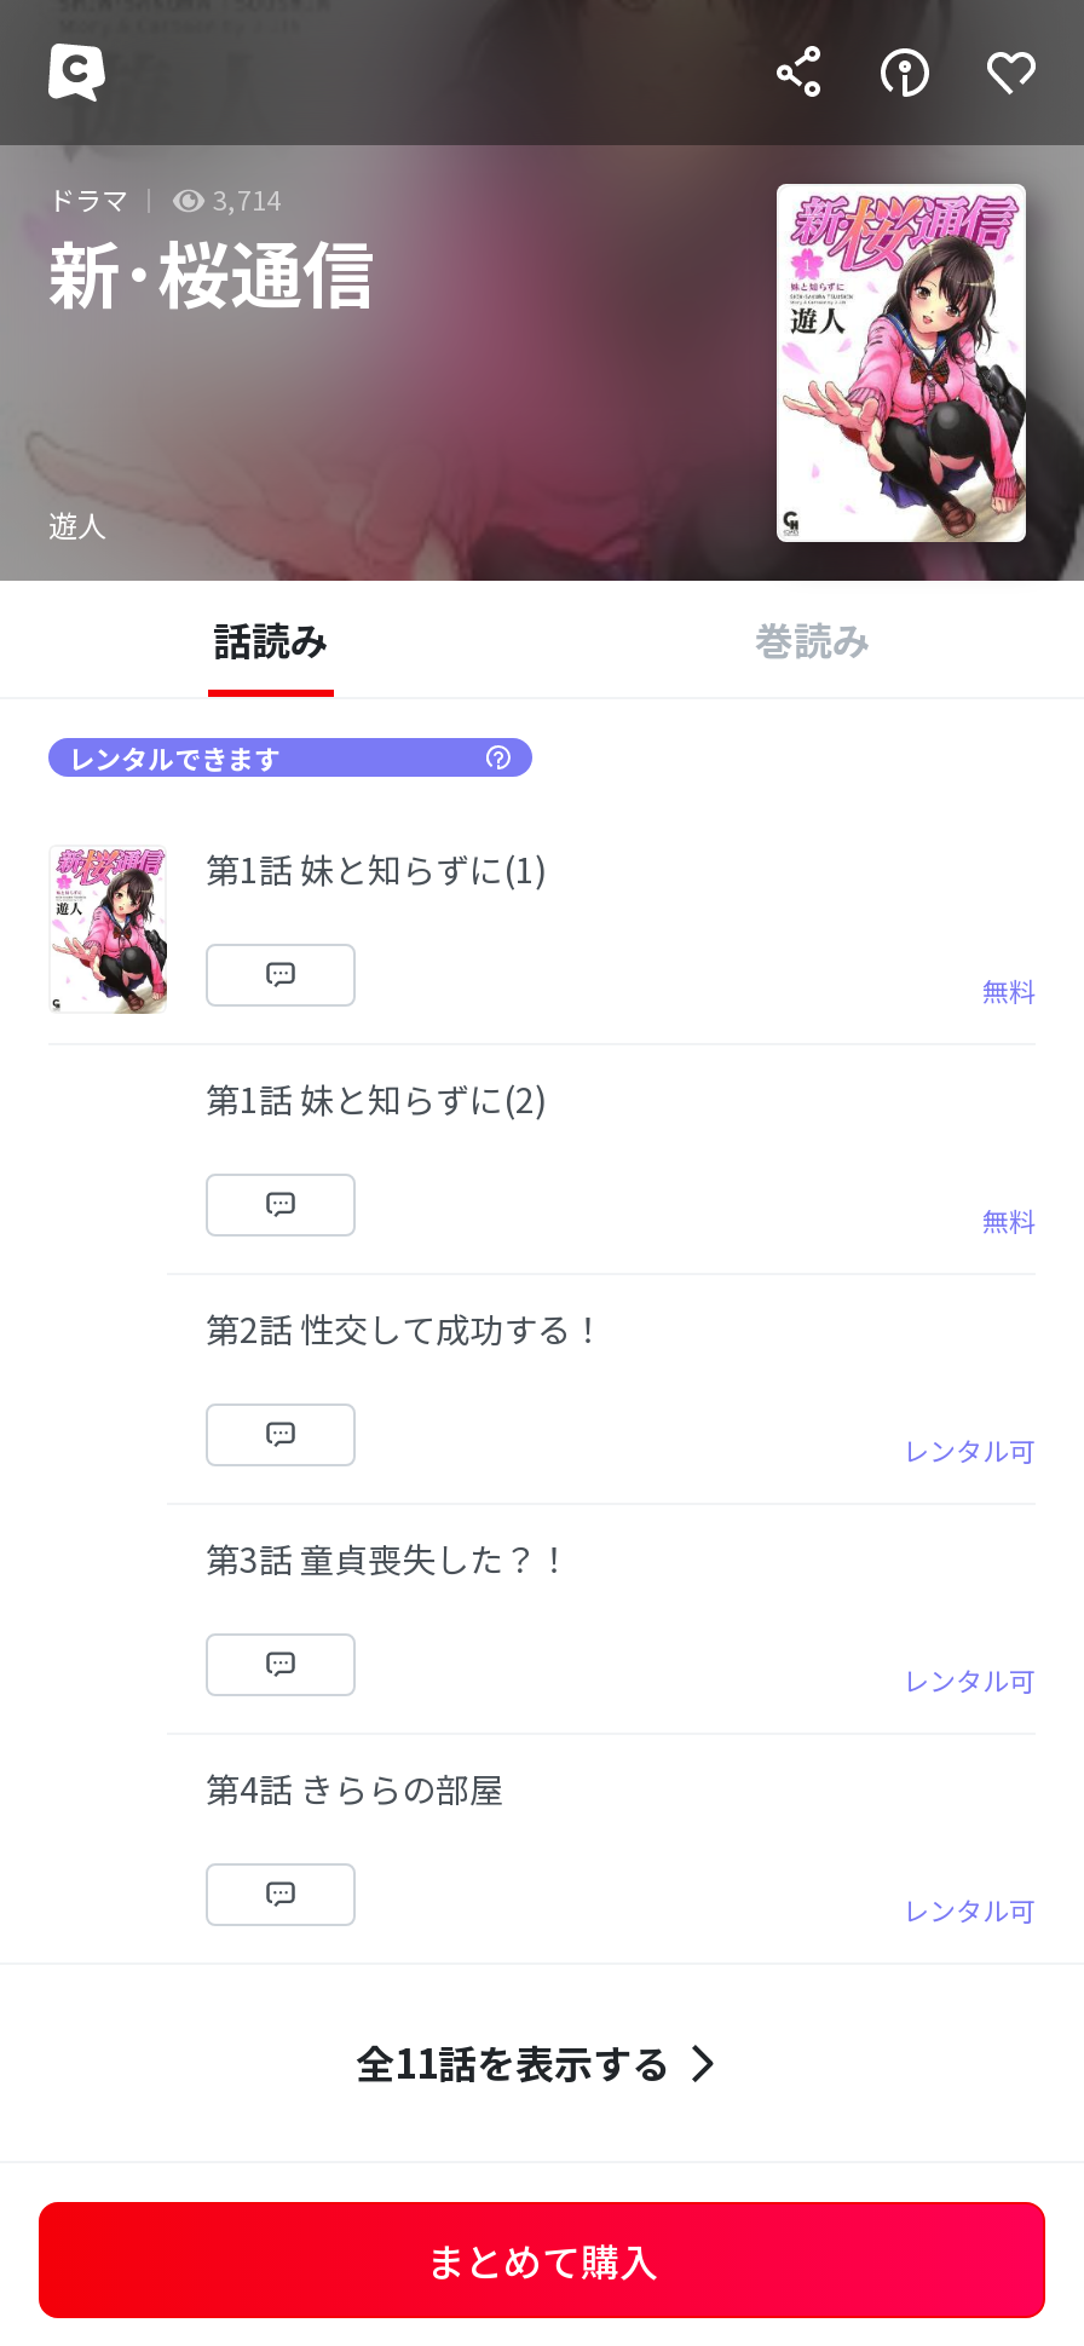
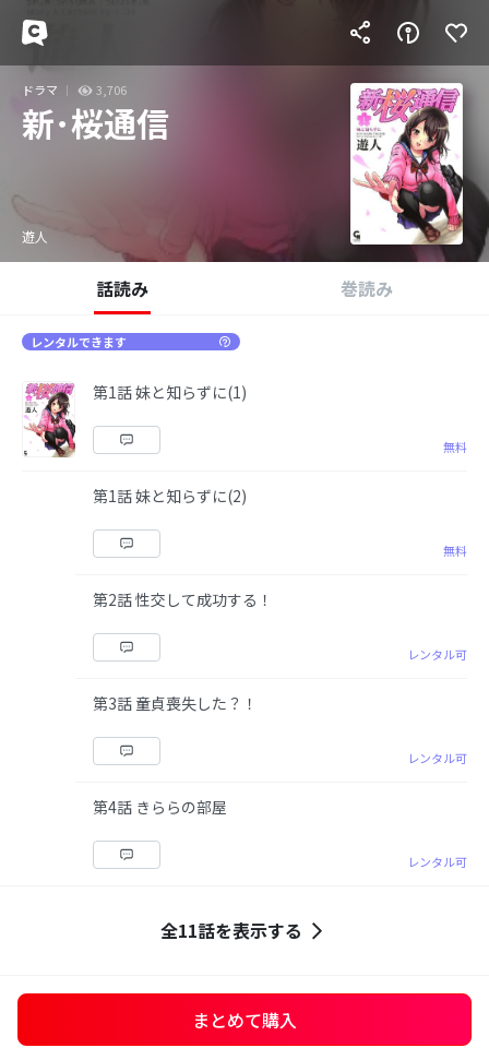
[213,179,281,218] 3,714 -> [96,81,127,98] 3,706

